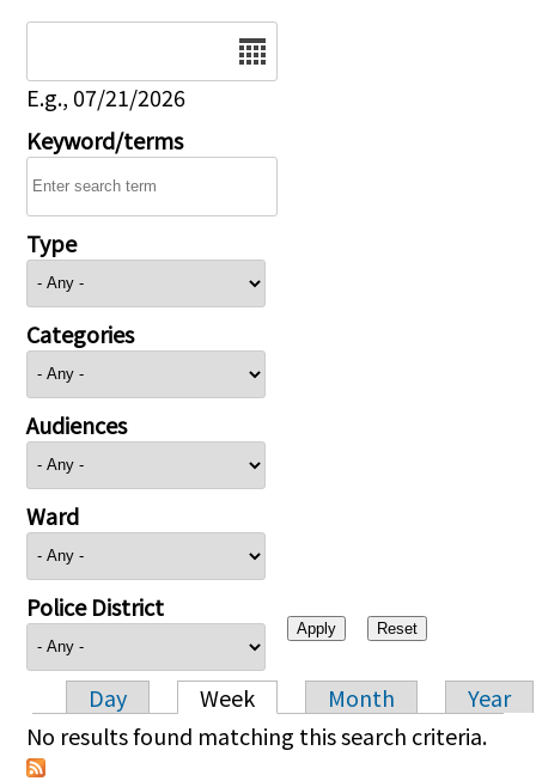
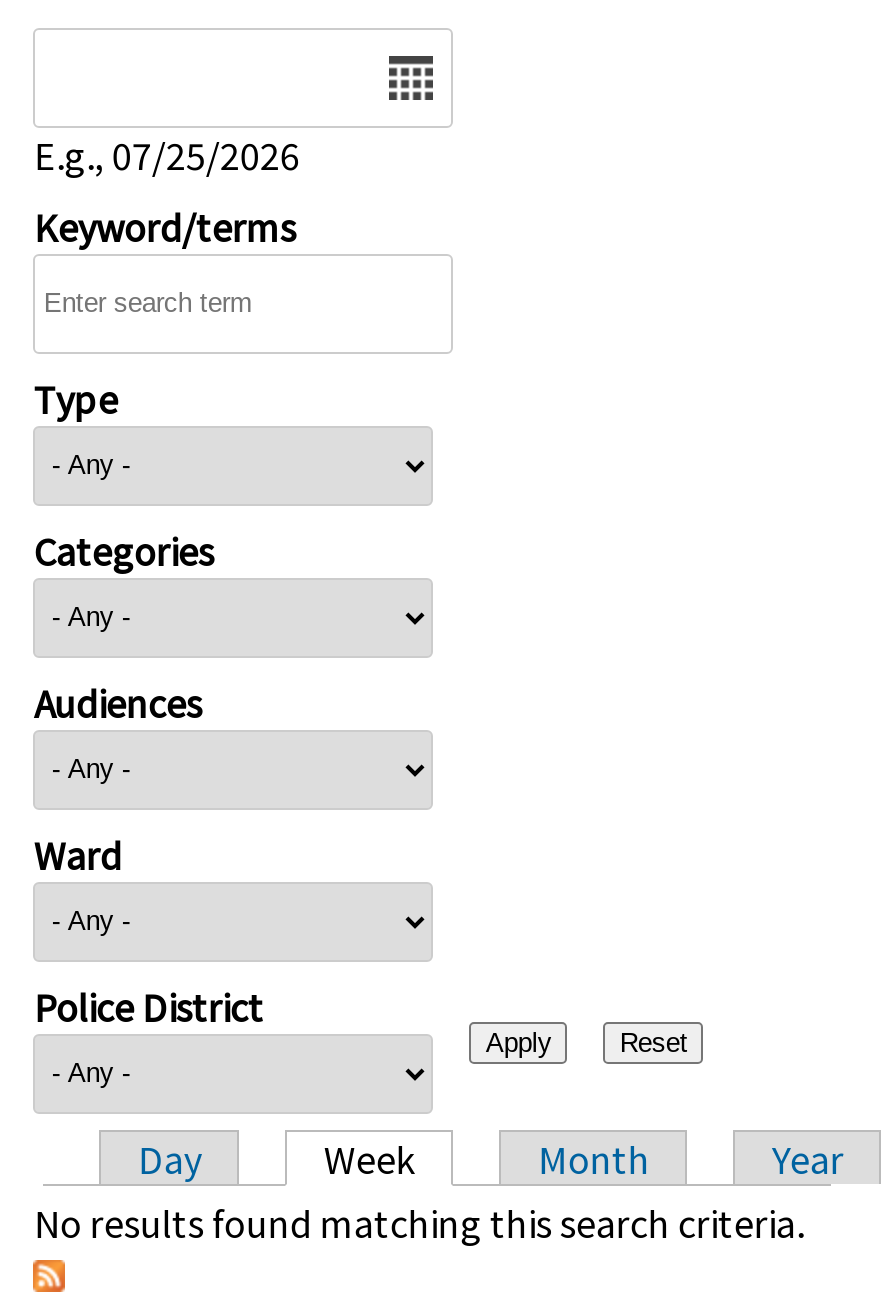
[27,81,186,112] E.g., 07/21/2026 -> [34,127,300,179] E.g., 07/25/2026

